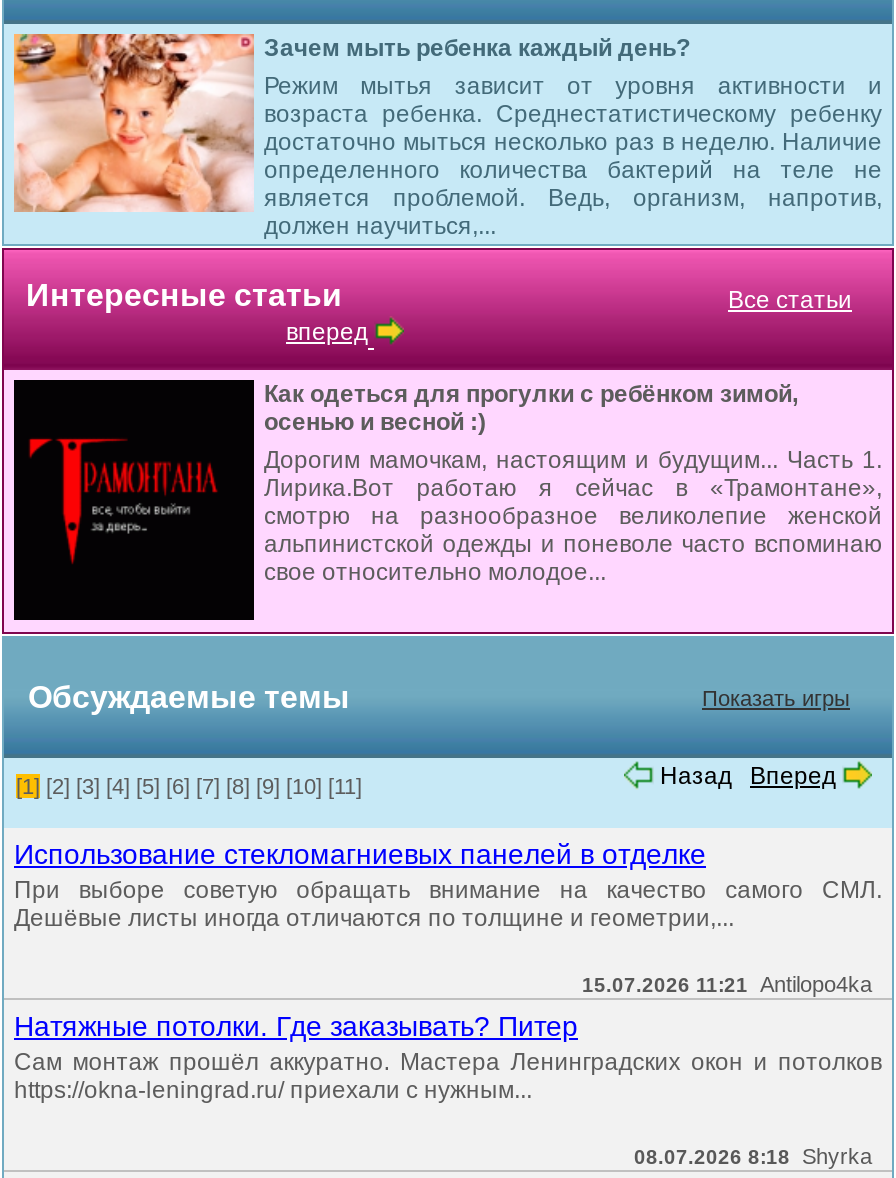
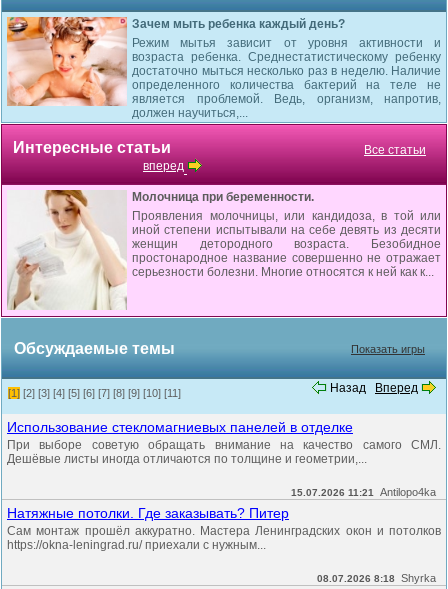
[12,378,882,622] [image] | Как одеться для прогулки с ребёнком зимой, | осенью и весной :) | Дорогим мамочкам, настоящим и будущим... Часть 1. | Лирика.Вот работаю я сейчас в «Трамонтане», | смотрю на разнообразное великолепие женской | альпинистской одежды и поневоле часто вспоминаю | свое относительно молодое... -> [7,189,441,310] [image] | Молочница при беременности. | Проявления молочницы, или кандидоза, в той или | иной степени испытывали на себе девять из десяти | женщин детородного возраста. Безобидное | простонародное название совершенно не отражает | серьезности болезни. Многие относятся к ней как к...

